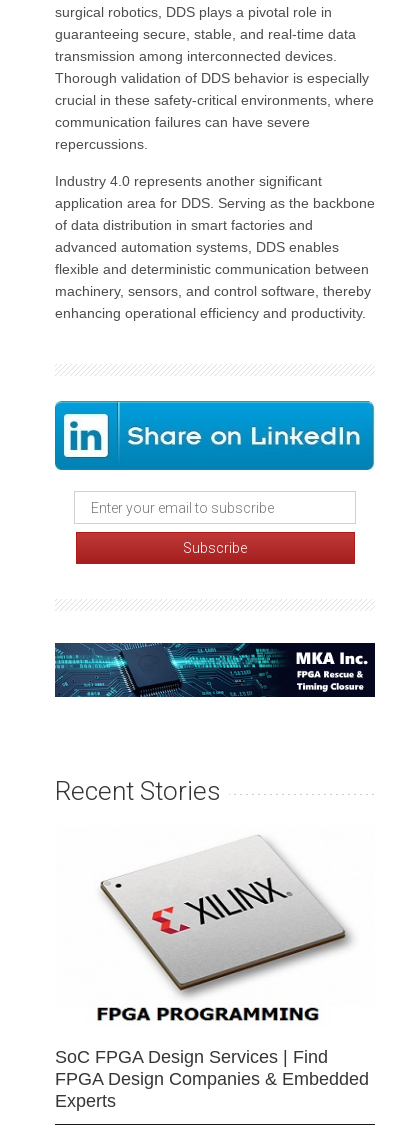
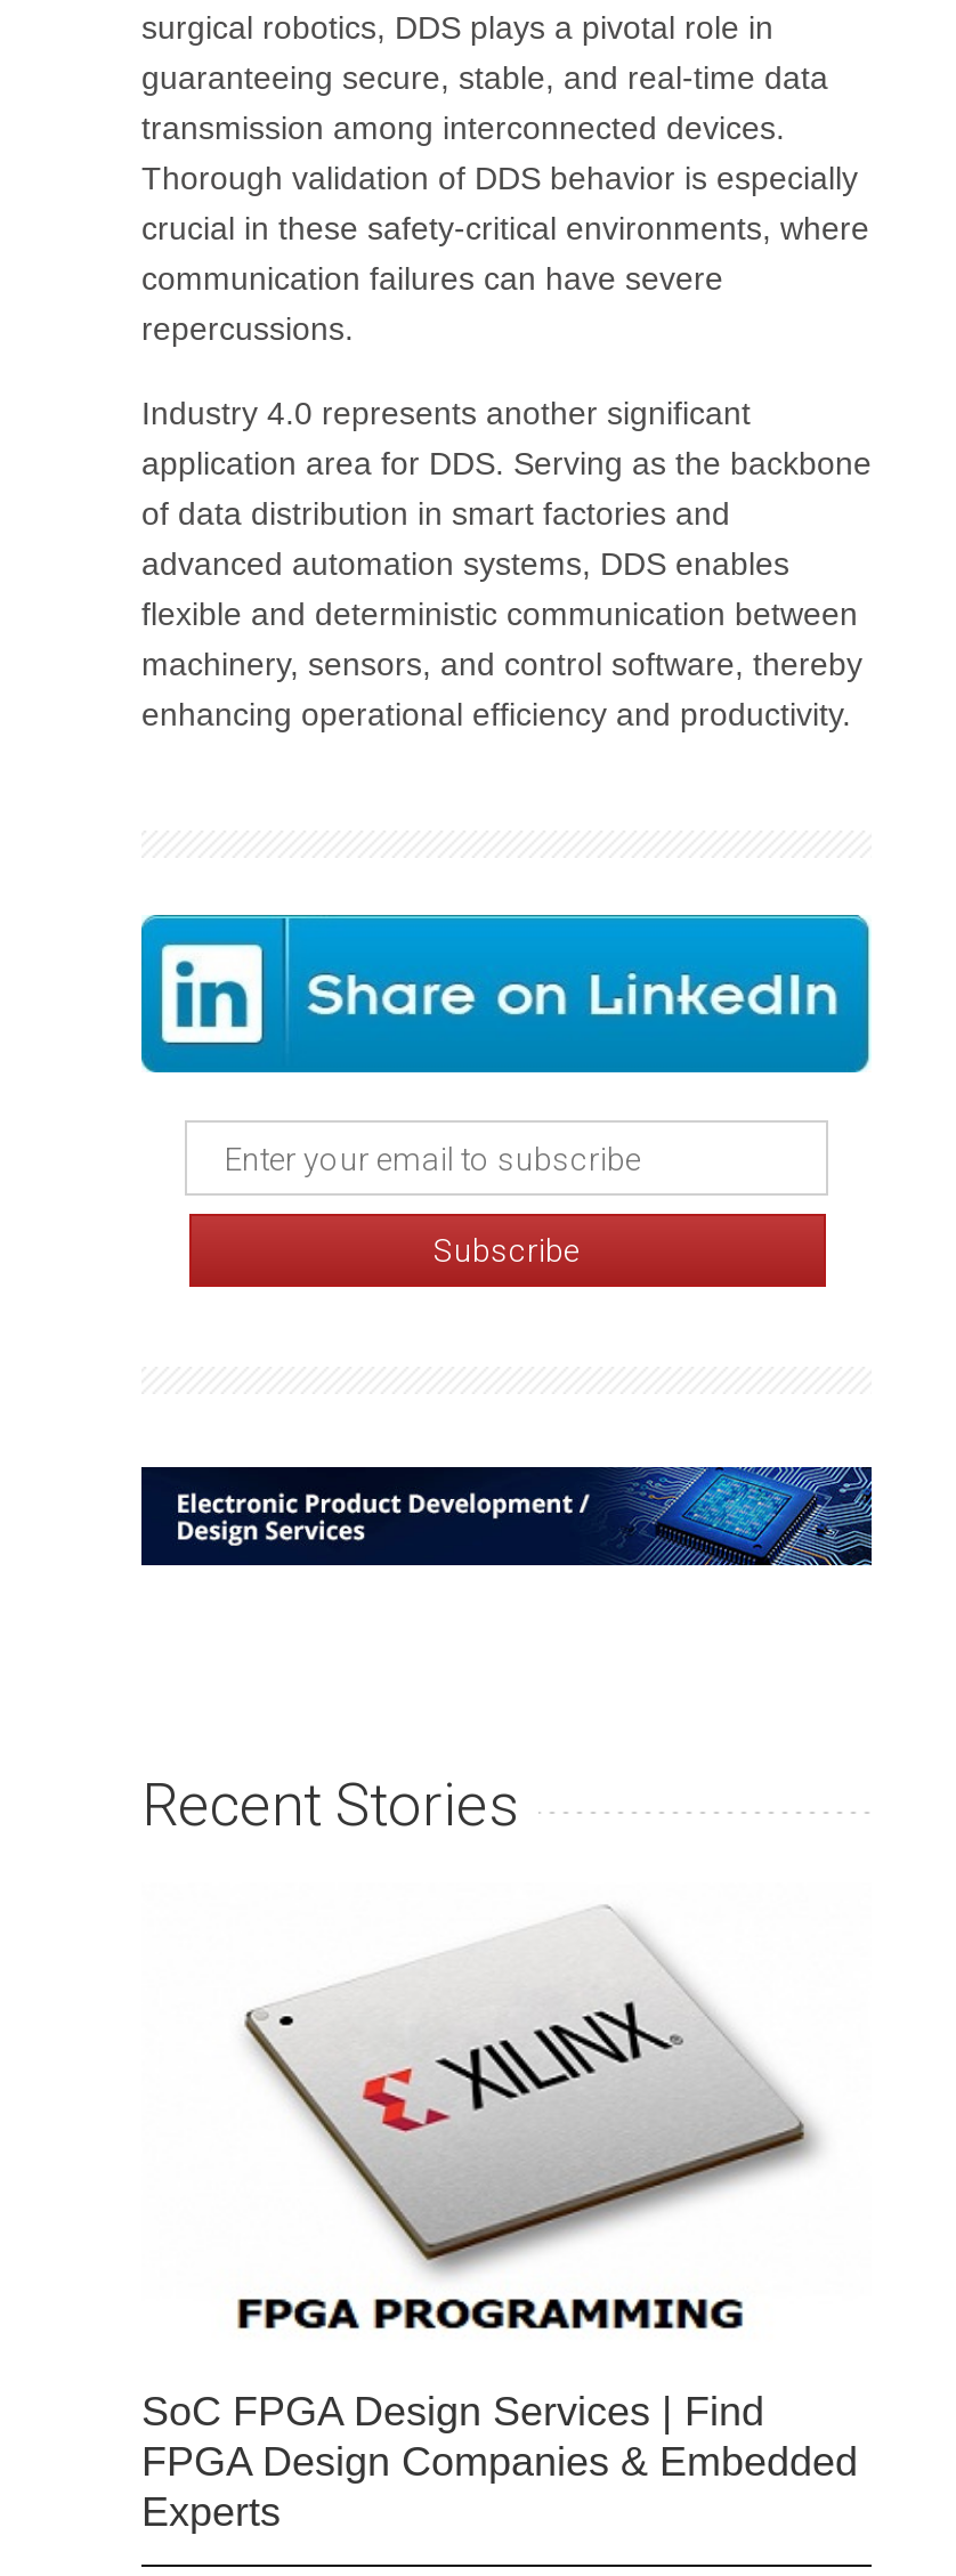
[54,642,376,698] [image] -> [139,1465,874,1590] [image]

